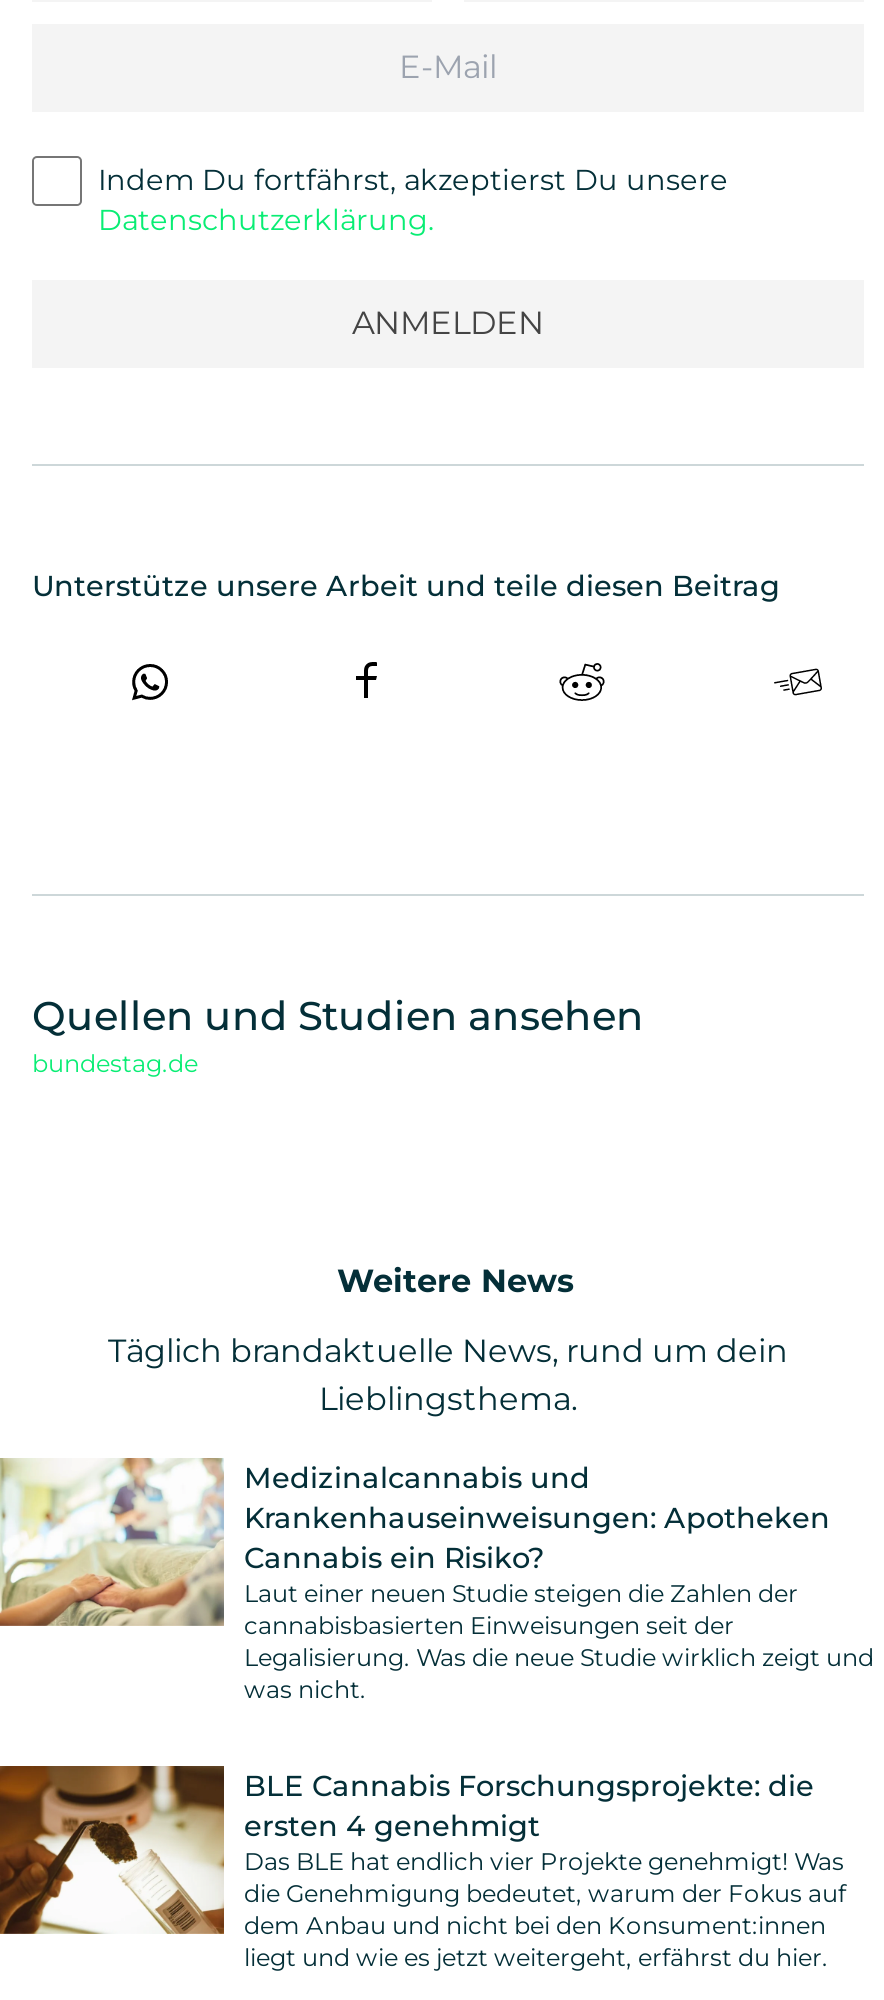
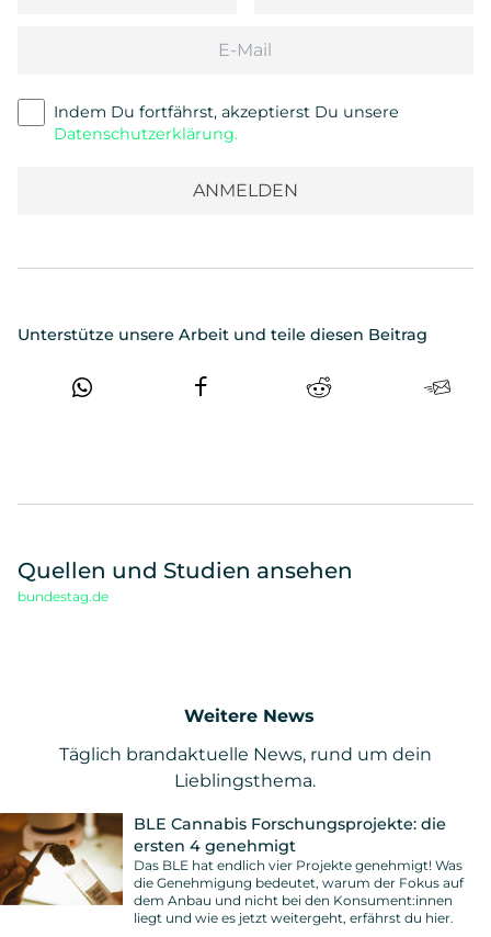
[6,1456,874,1704] [image] | Medizinalcannabis und | Krankenhauseinweisungen: Apotheken | Cannabis ein Risiko? | Laut einer neuen Studie steigen die Zahlen der | cannabisbasierten Einweisungen seit der | Legalisierung. Was die neue Studie wirklich zeigt und | was nicht. -> none

